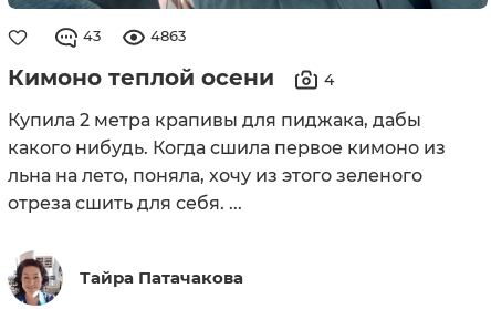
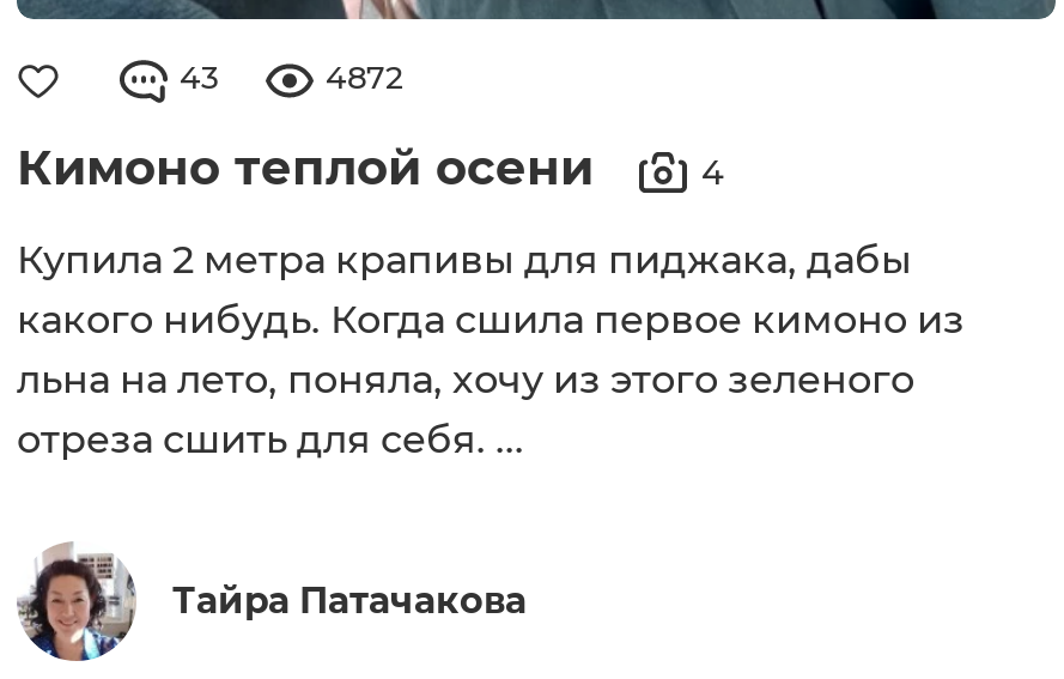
[150,27,186,45] 4863 -> [326,59,402,97] 4872

